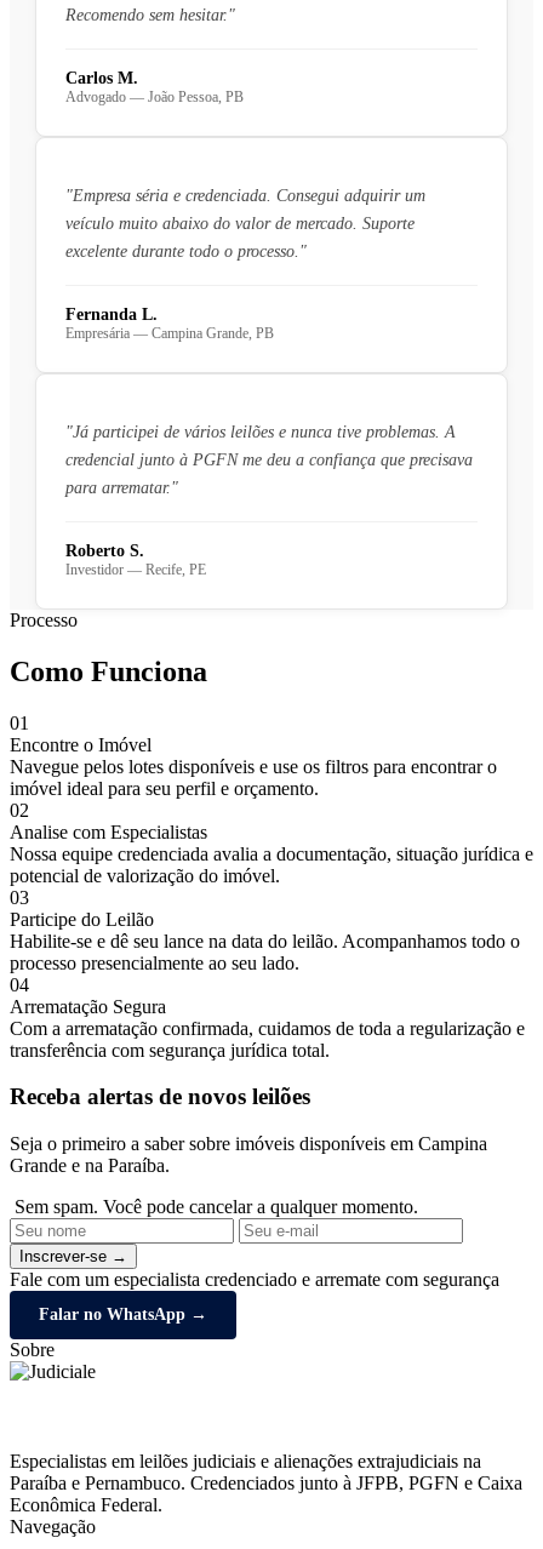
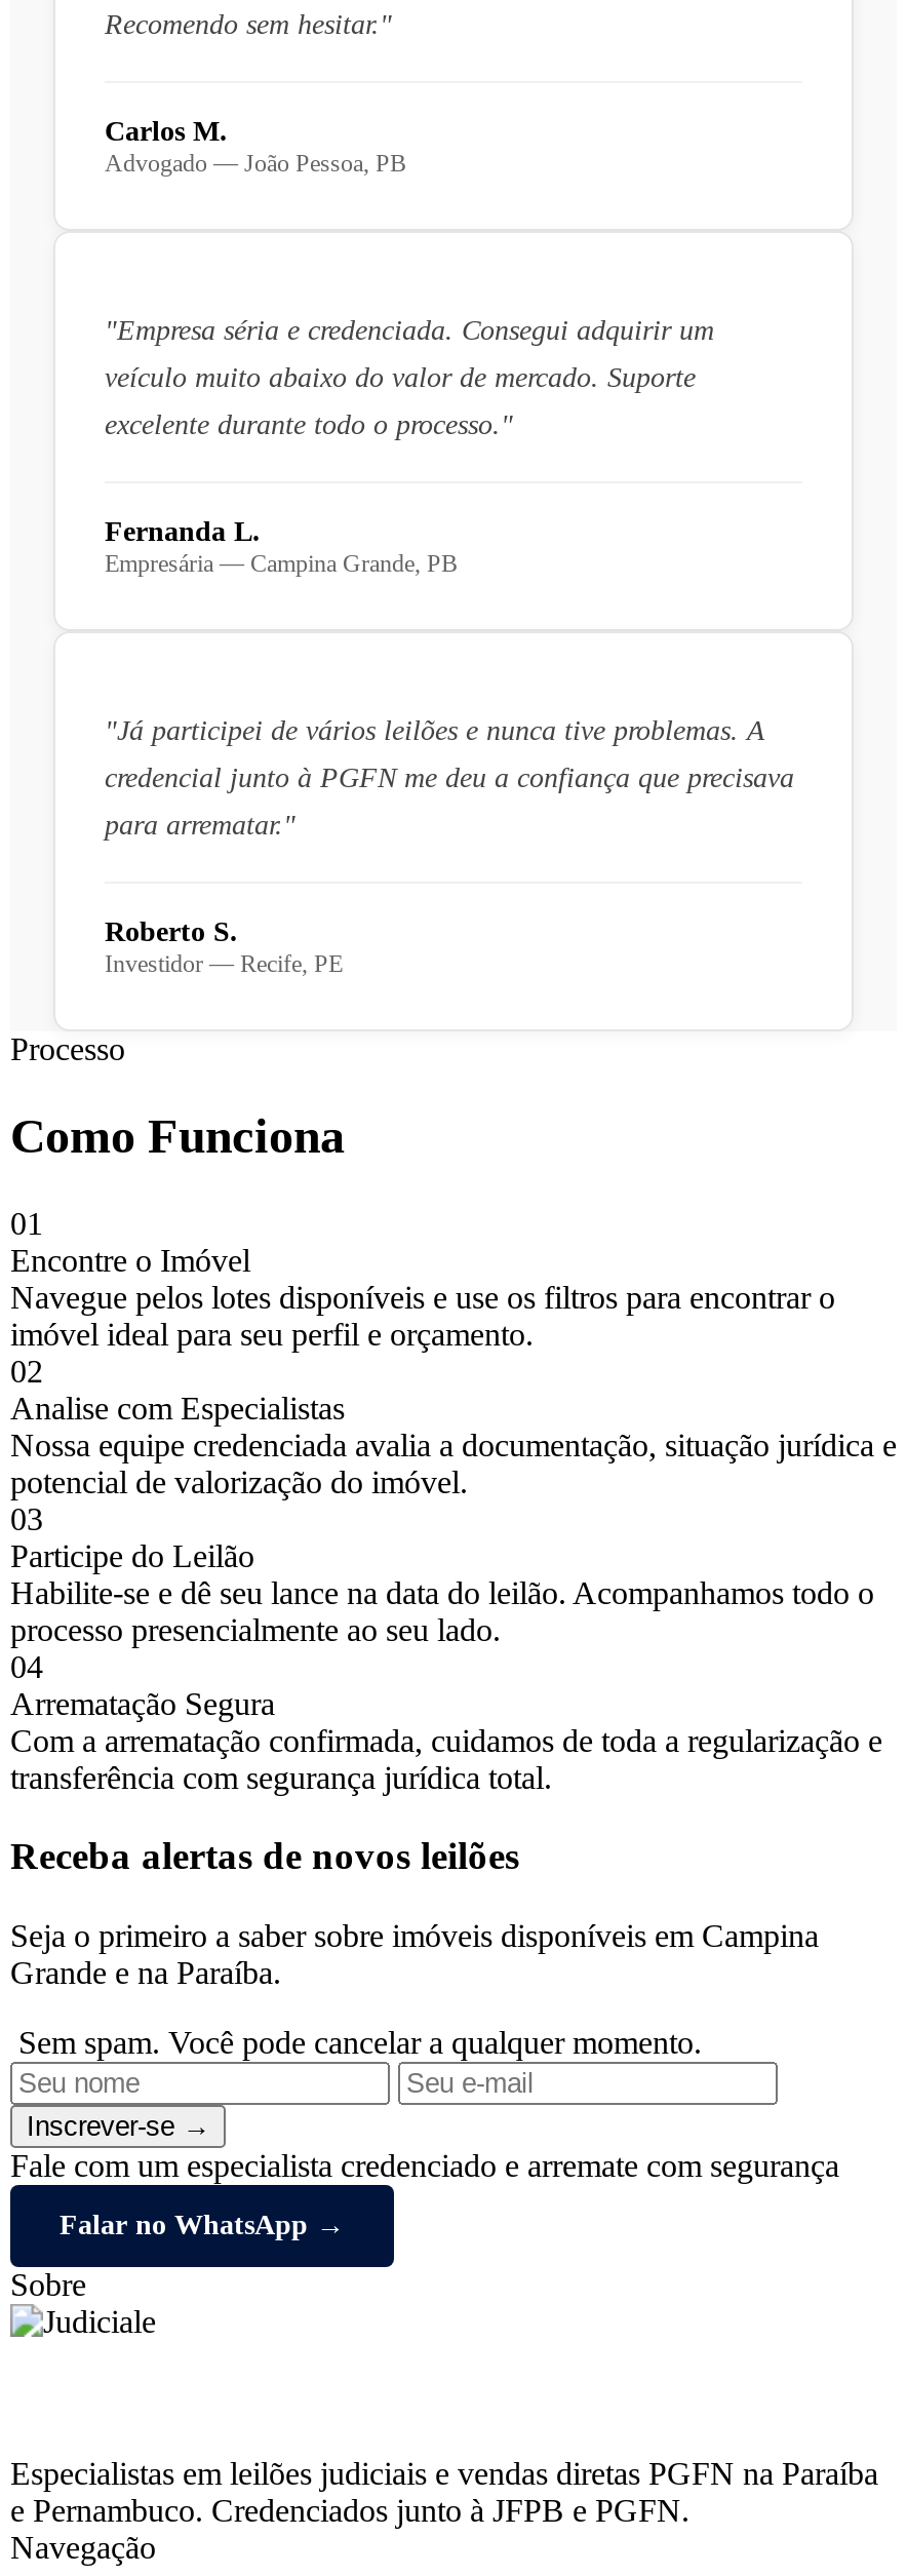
[10,1451,522,1515] Especialistas em leilões judiciais e alienações extrajudiciais na | Paraíba e Pernambuco. Credenciados junto à JFPB, PGFN e Caixa | Econômica Federal. -> [10,2456,878,2528] Especialistas em leilões judiciais e vendas diretas PGFN na Paraíba | e Pernambuco. Credenciados junto à JFPB e PGFN.

